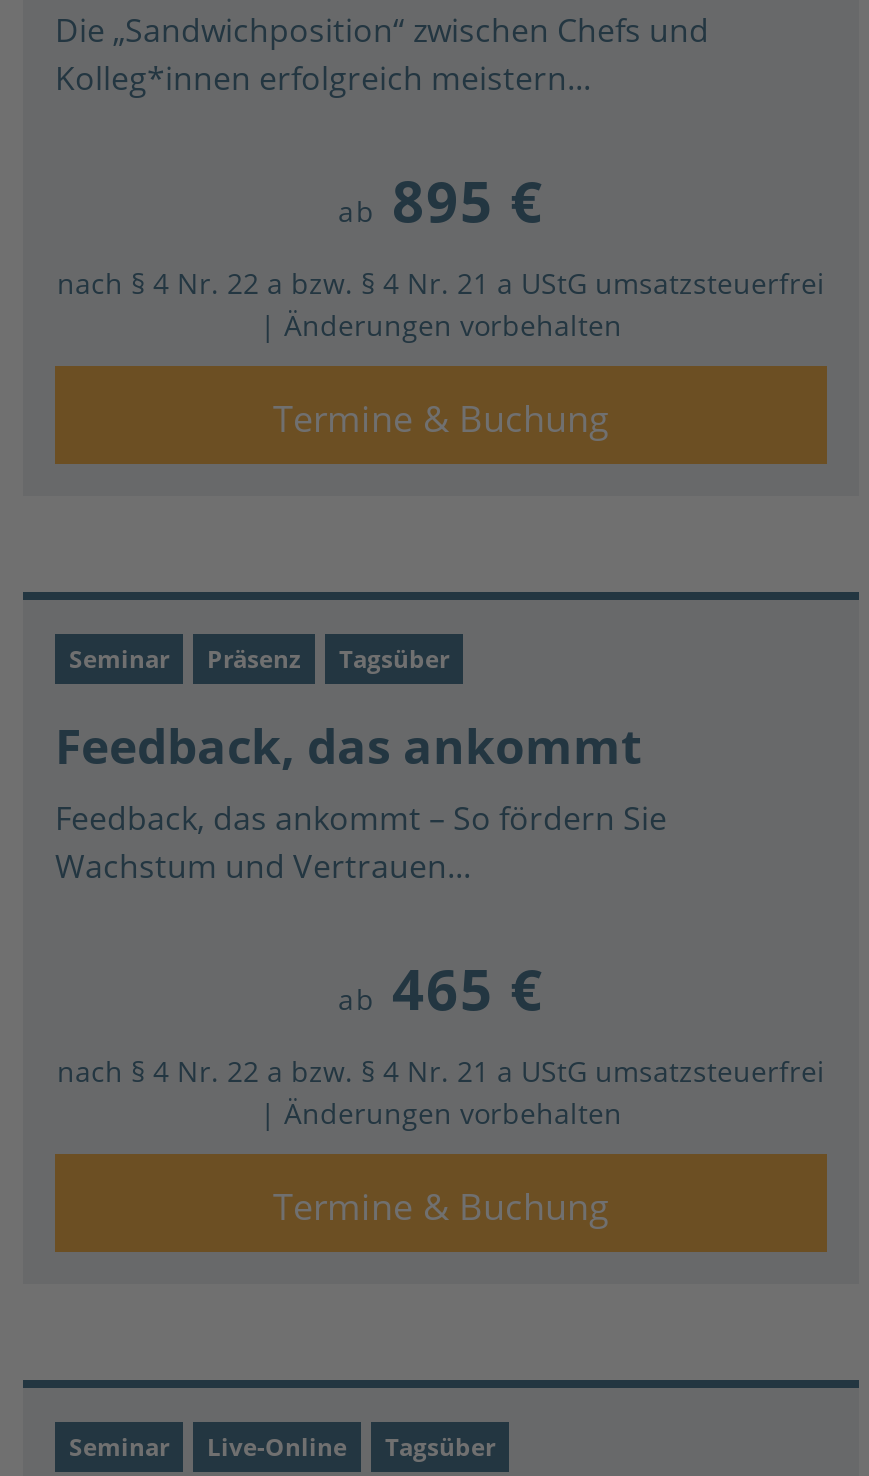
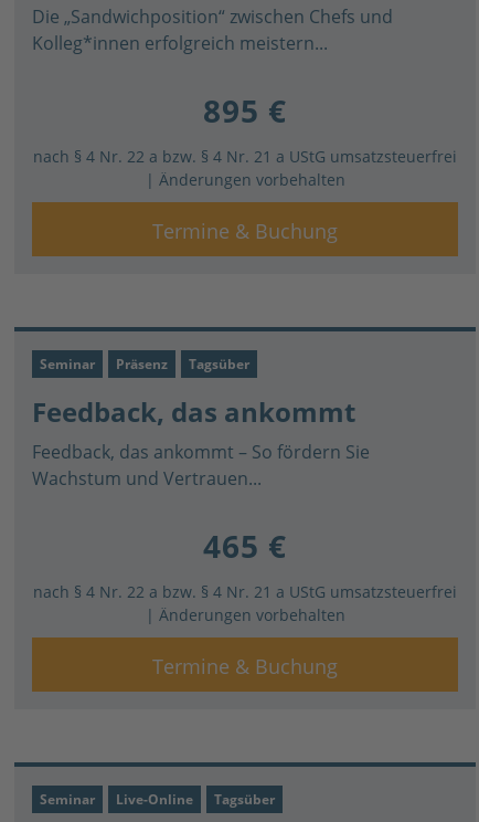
[338,162,544,238] ab 895 € -> [203,90,287,132] 895 €
[338,950,544,1026] ab 465 € -> [203,525,287,567] 465 €

